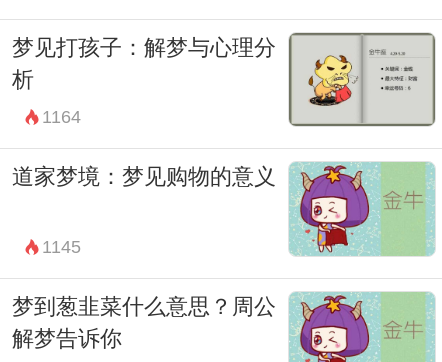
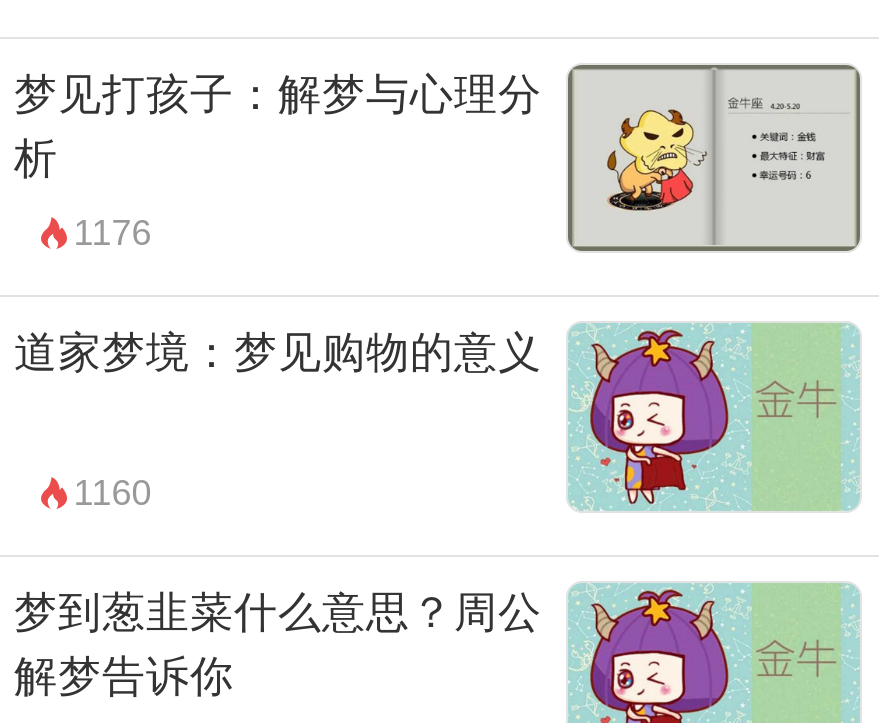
[42,107,81,127] 1164 -> [74,214,152,254] 1176
[42,237,81,257] 1145 -> [74,473,152,513] 1160

